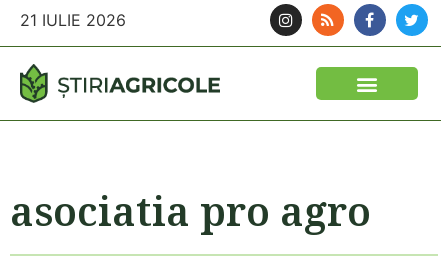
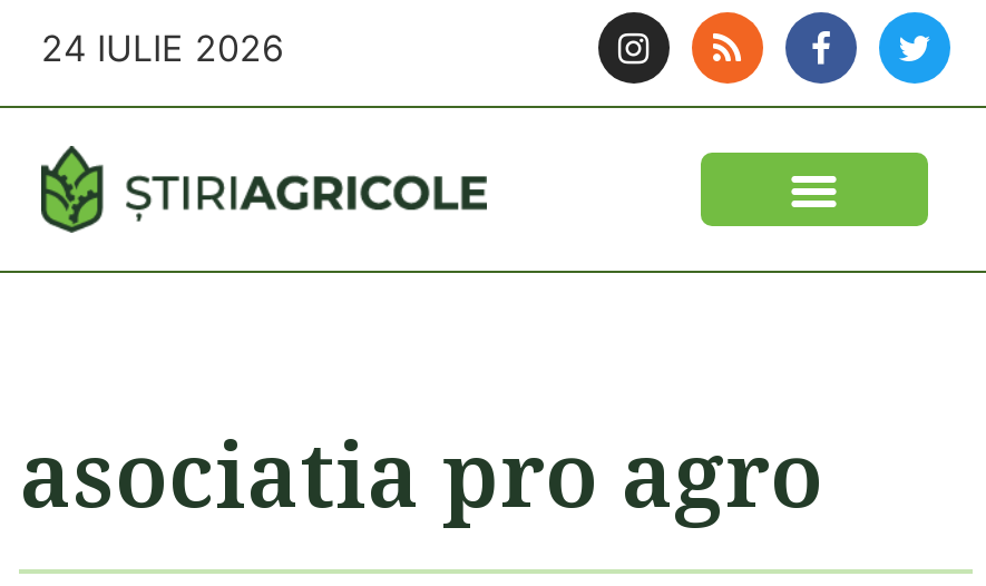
[20,10,126,30] 21 IULIE 2026 -> [41,26,284,70] 24 IULIE 2026

